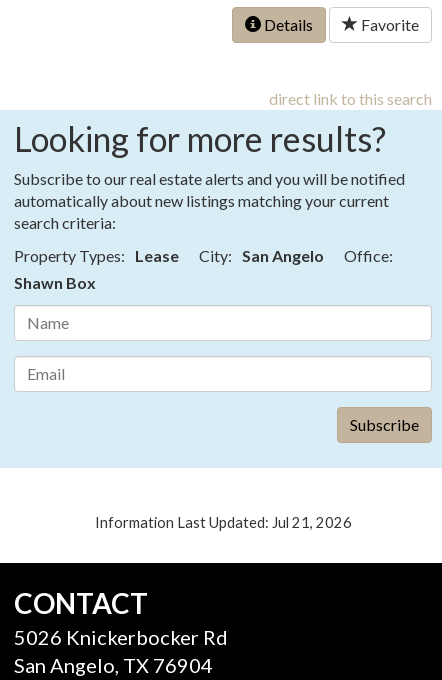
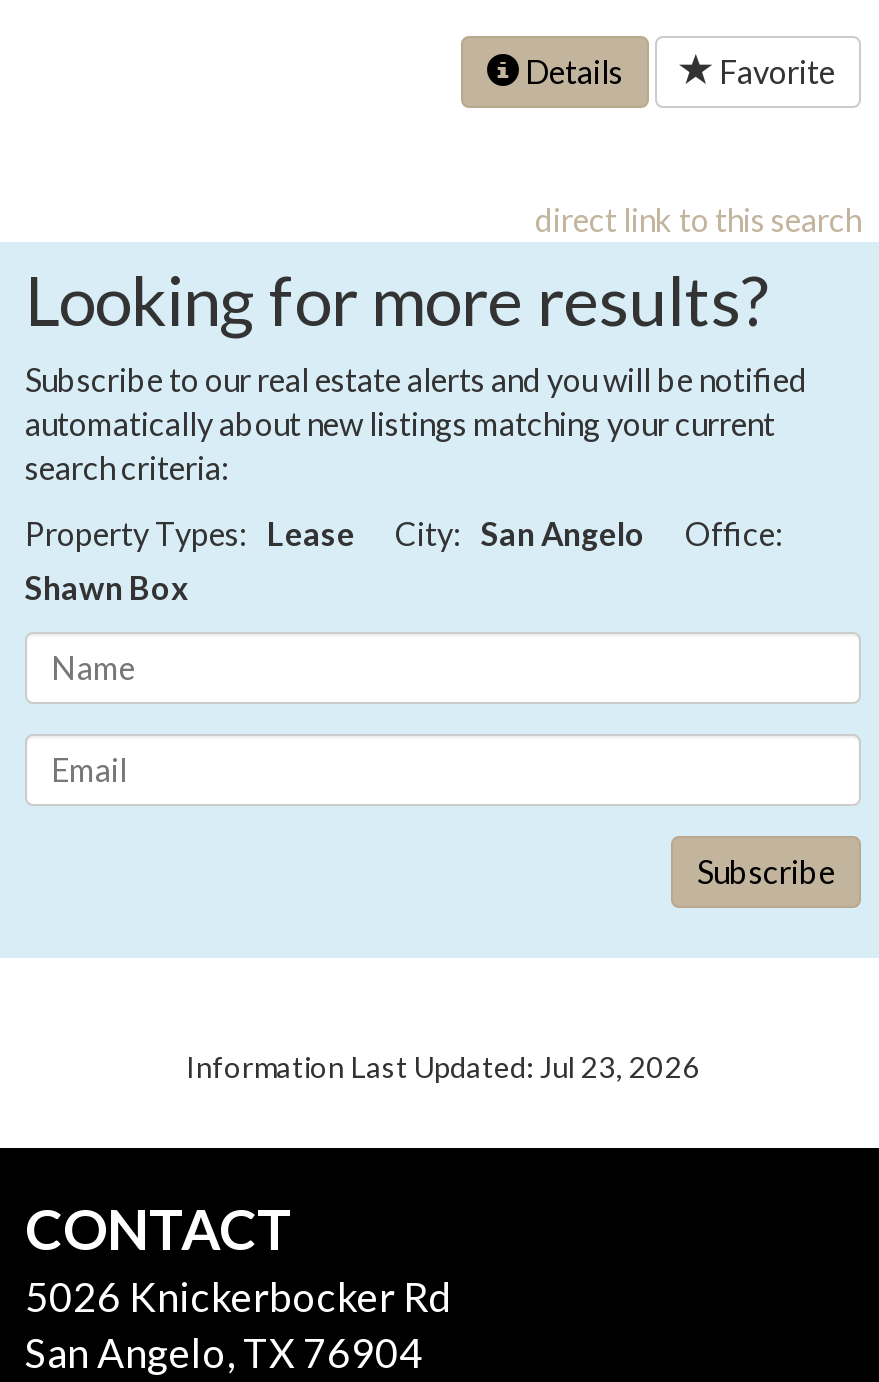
[94,514,351,531] Information Last Updated: Jul 21, 2026 -> [186,1049,700,1083] Information Last Updated: Jul 23, 2026

